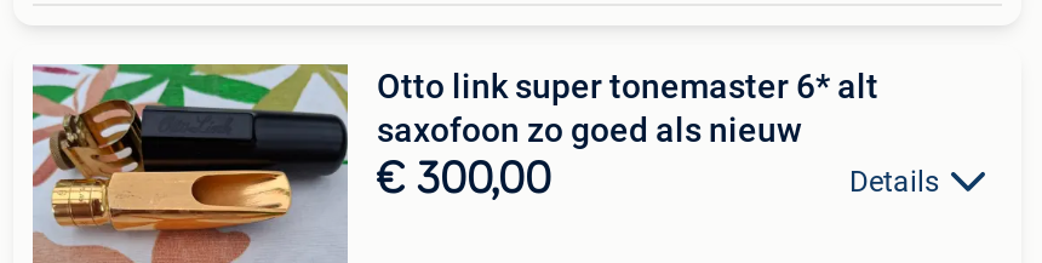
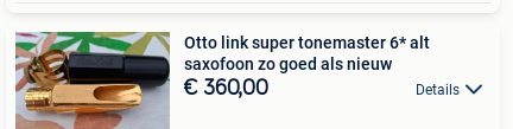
[377,159,551,202] € 300,00 -> [184,78,268,99] € 360,00

